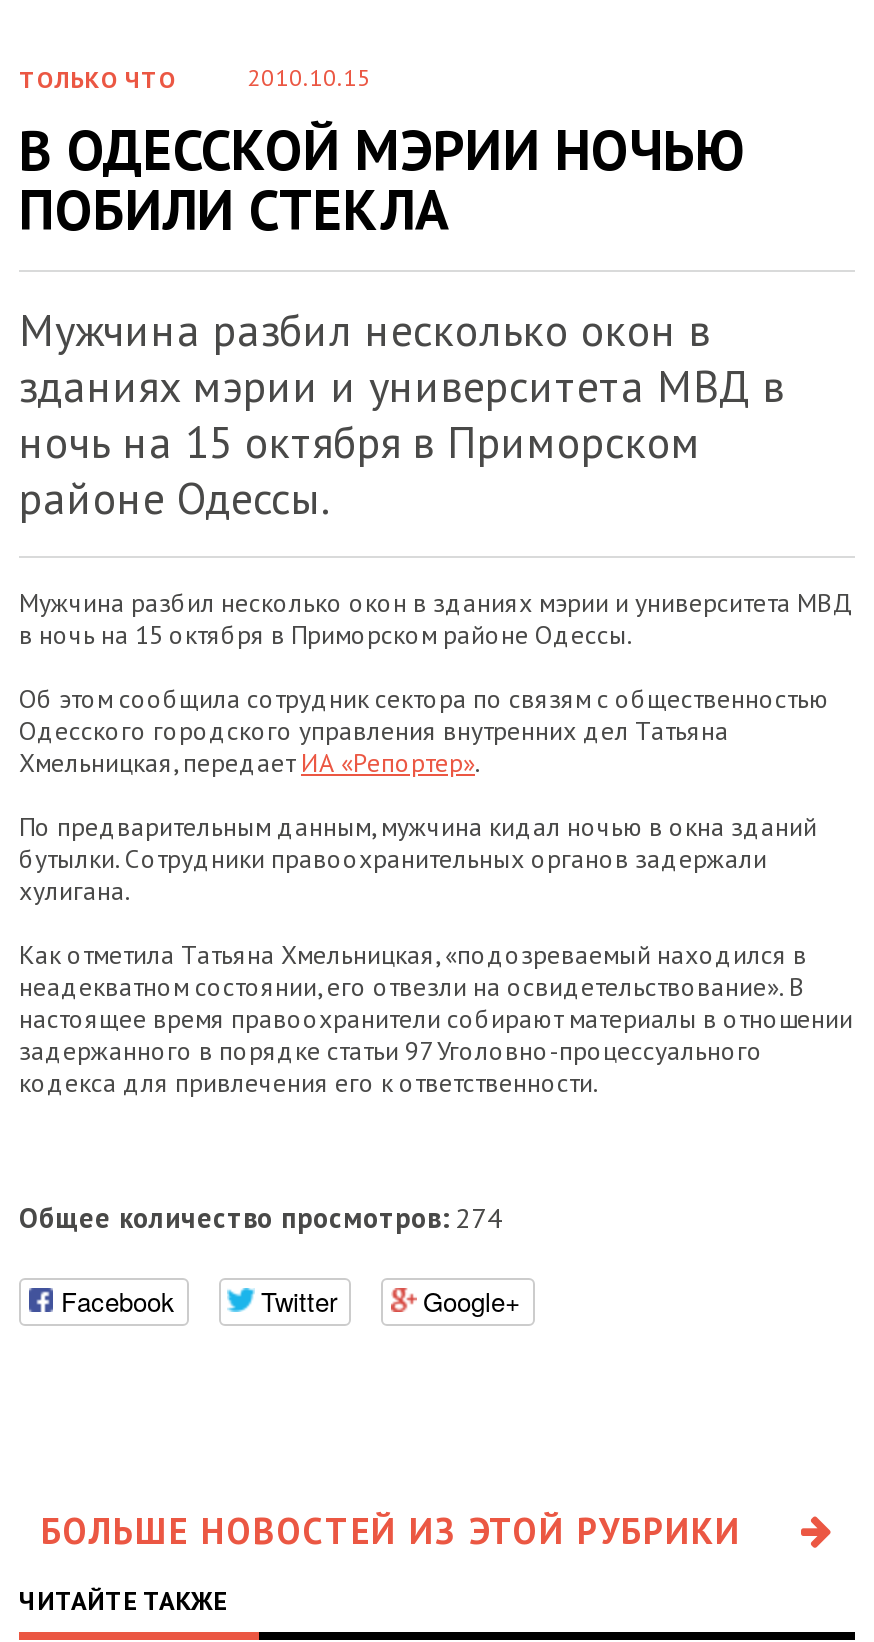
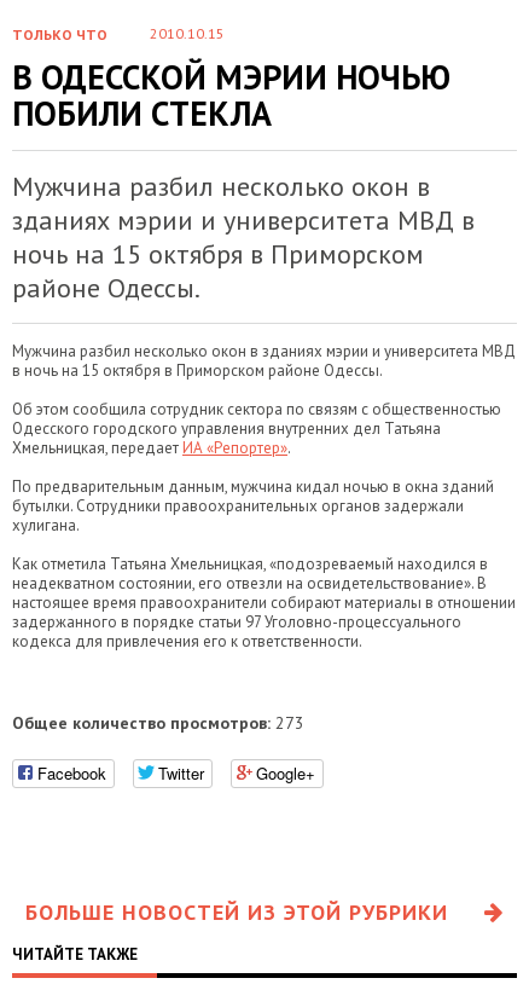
[19,1200,503,1236] Общее количество просмотров: 274 -> [12,712,304,734] Общее количество просмотров: 273

